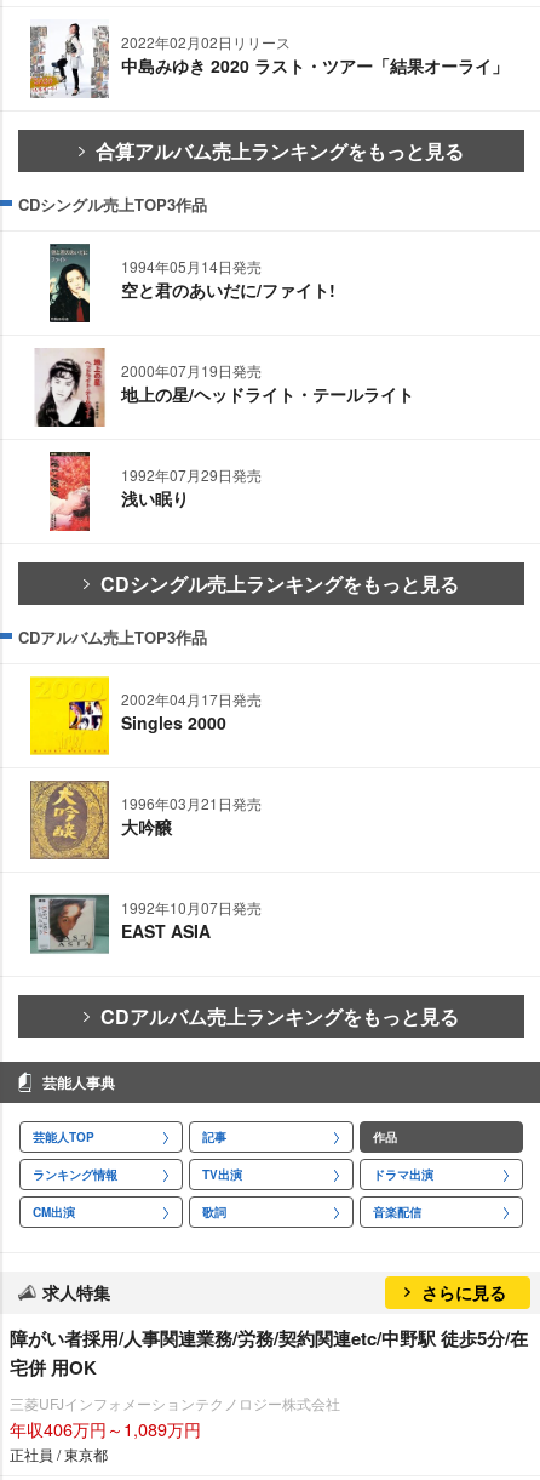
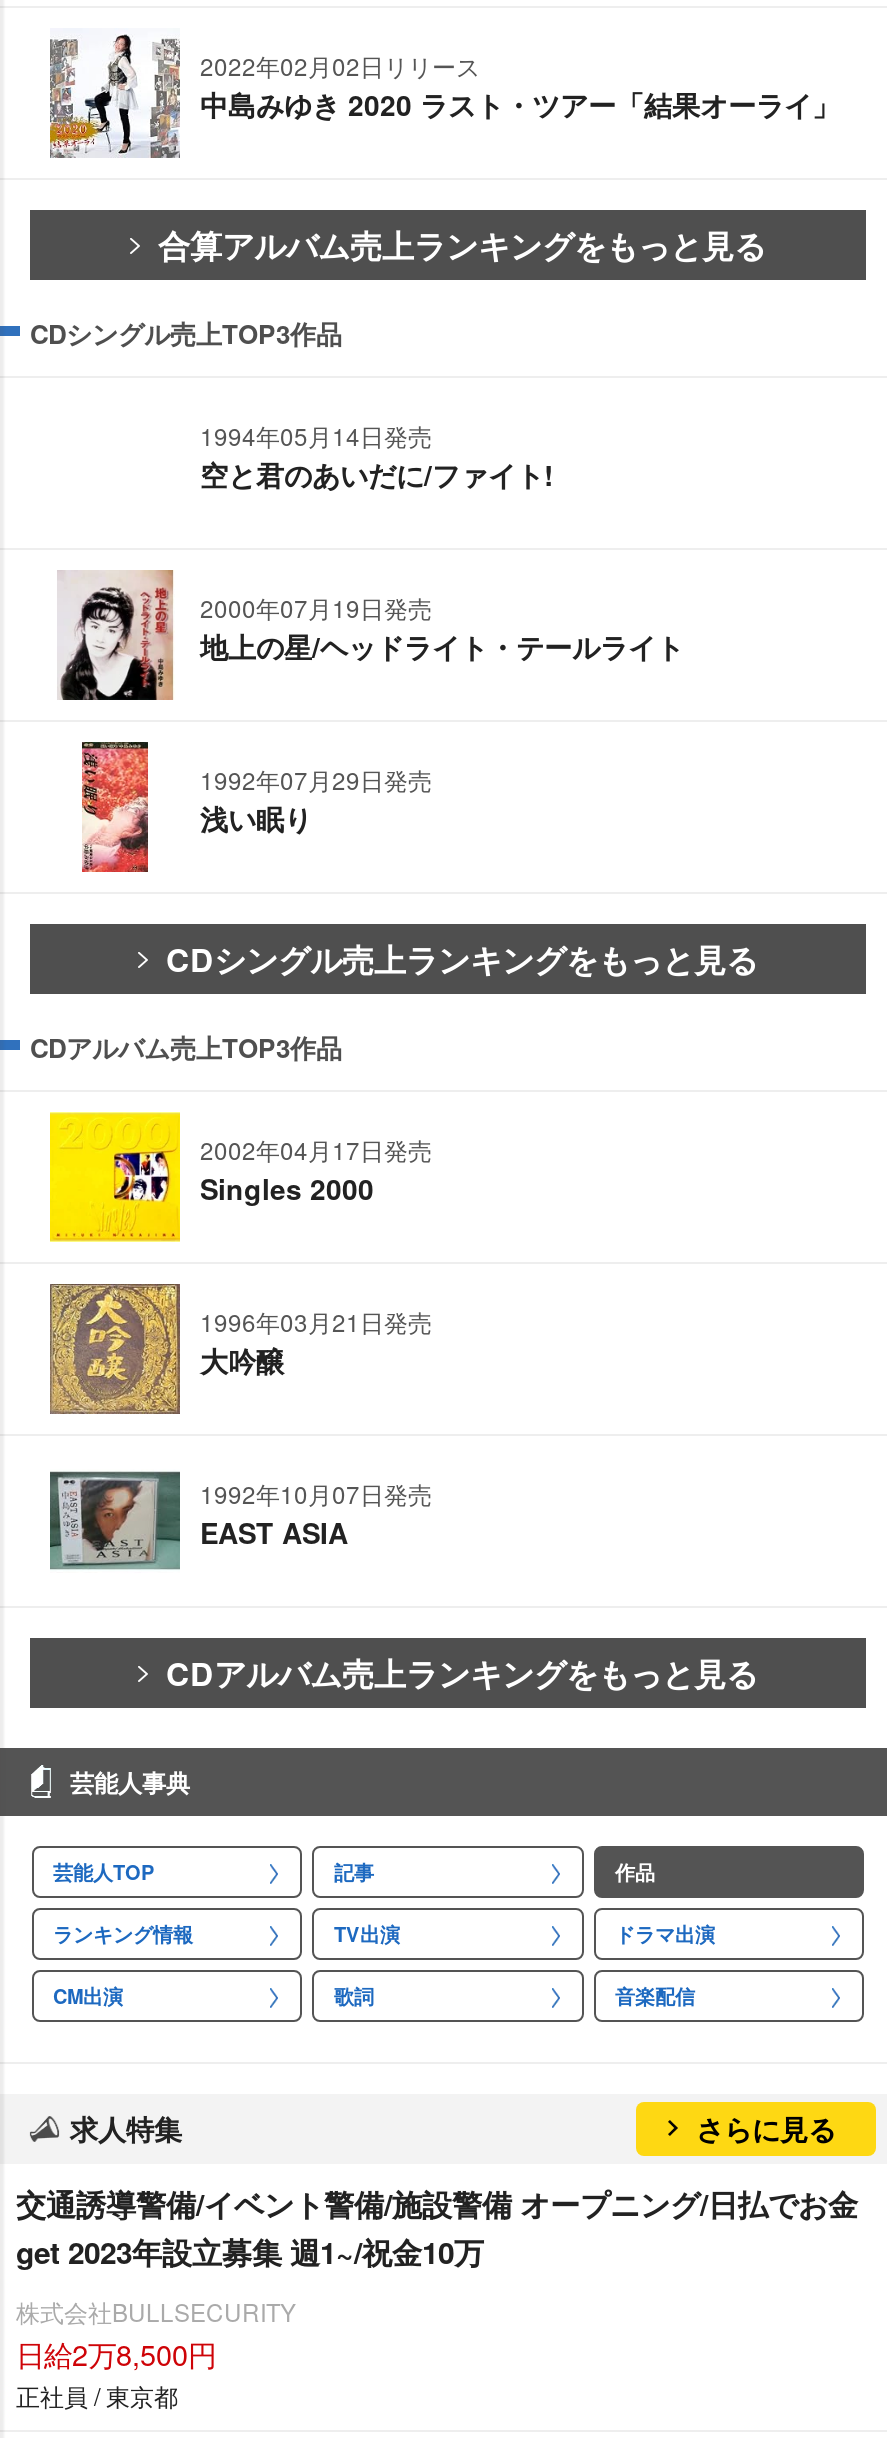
[48,242,91,324] [image] -> none
[10,1324,528,1380] 障がい者採用/人事関連業務/労務/契約関連etc/中野駅 徒歩5分/在 | 宅併 用OK -> [16,2181,858,2273] 交通誘導警備/イベント警備/施設警備 オープニング/日払でお金 | get 2023年設立募集 週1~/祝金10万
[10,1392,340,1441] 三菱UFJインフォメーションテクノロジー株式会社 | 年収406万円～1,089万円 -> [16,2293,296,2373] 株式会社BULLSECURITY | 日給2万8,500円

